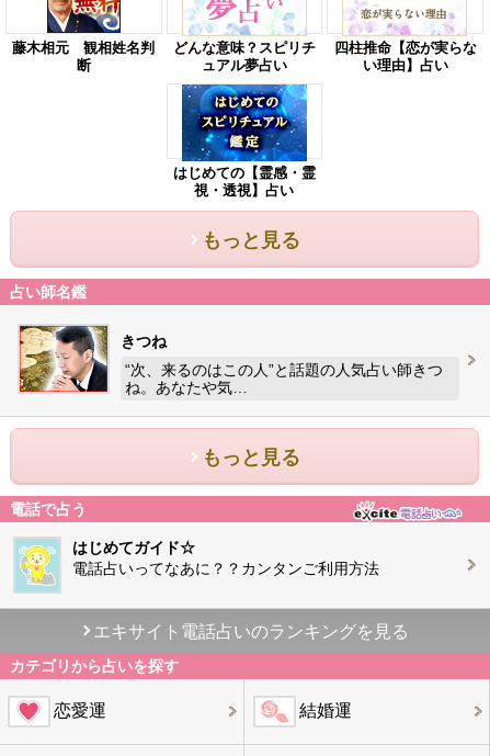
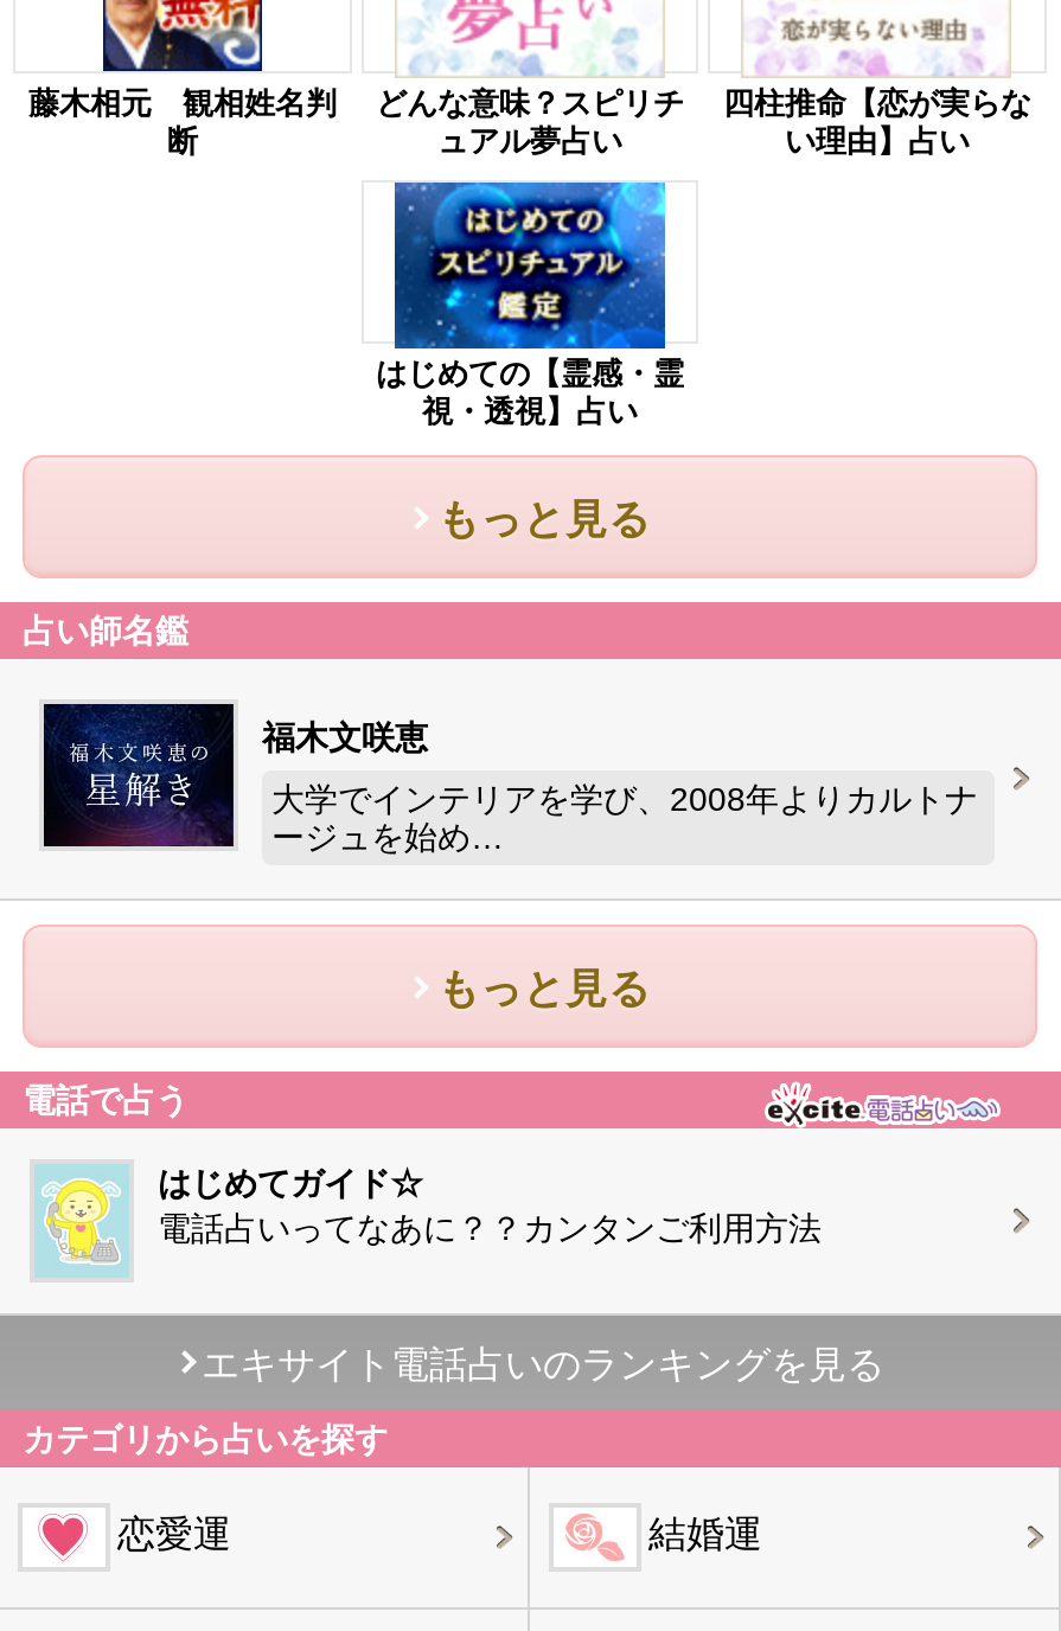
[19,325,167,393] [image] | きつね -> [41,702,428,849] [image] | 福木文咲恵
[125,361,443,396] “次、来るのはこの人”と話題の人気占い師きつ | ね。あなたや気… -> [271,780,978,856] 大学でインテリアを学び、2008年よりカルトナ | ージュを始め…

